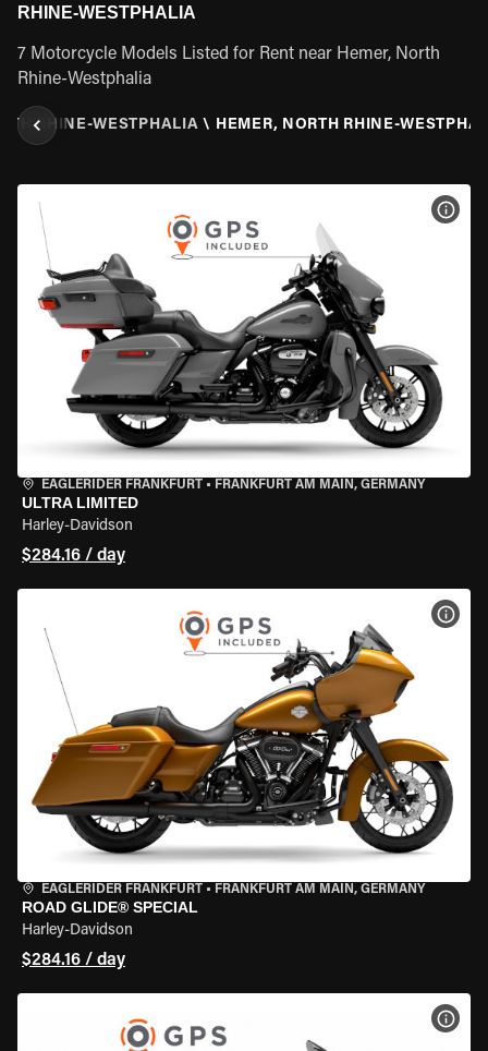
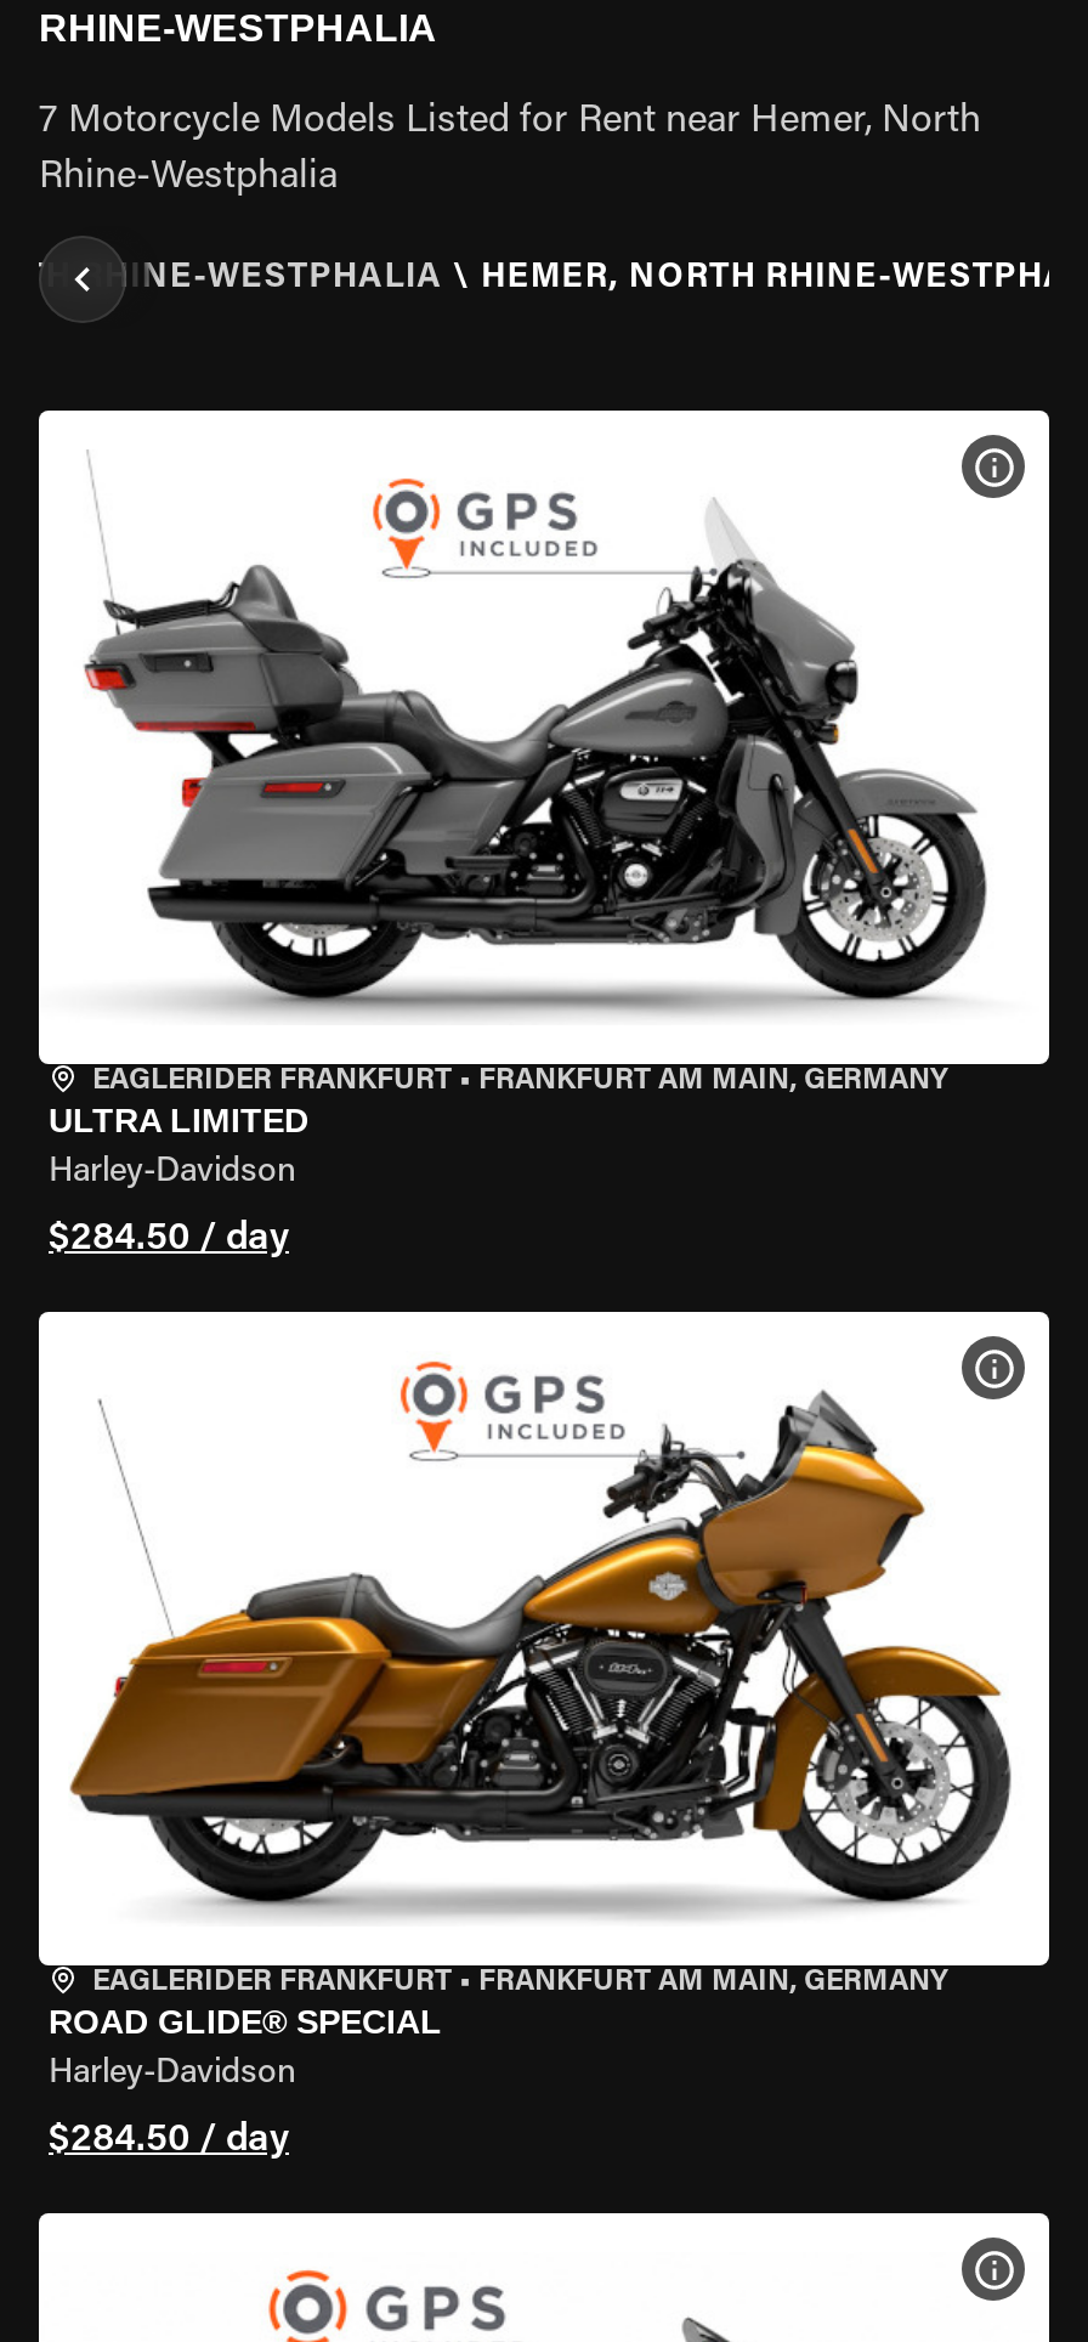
[22,547,125,565] $284.16 / day -> [49,1220,289,1258] $284.50 / day
[22,952,125,969] $284.16 / day -> [49,2121,289,2160] $284.50 / day

